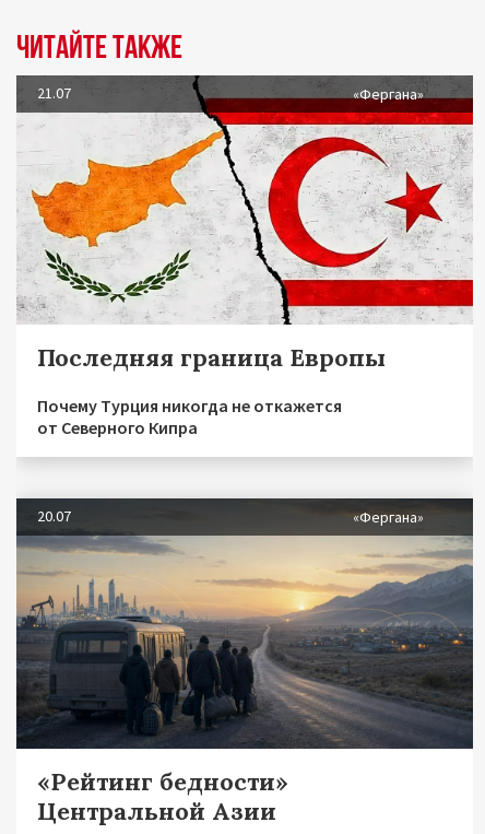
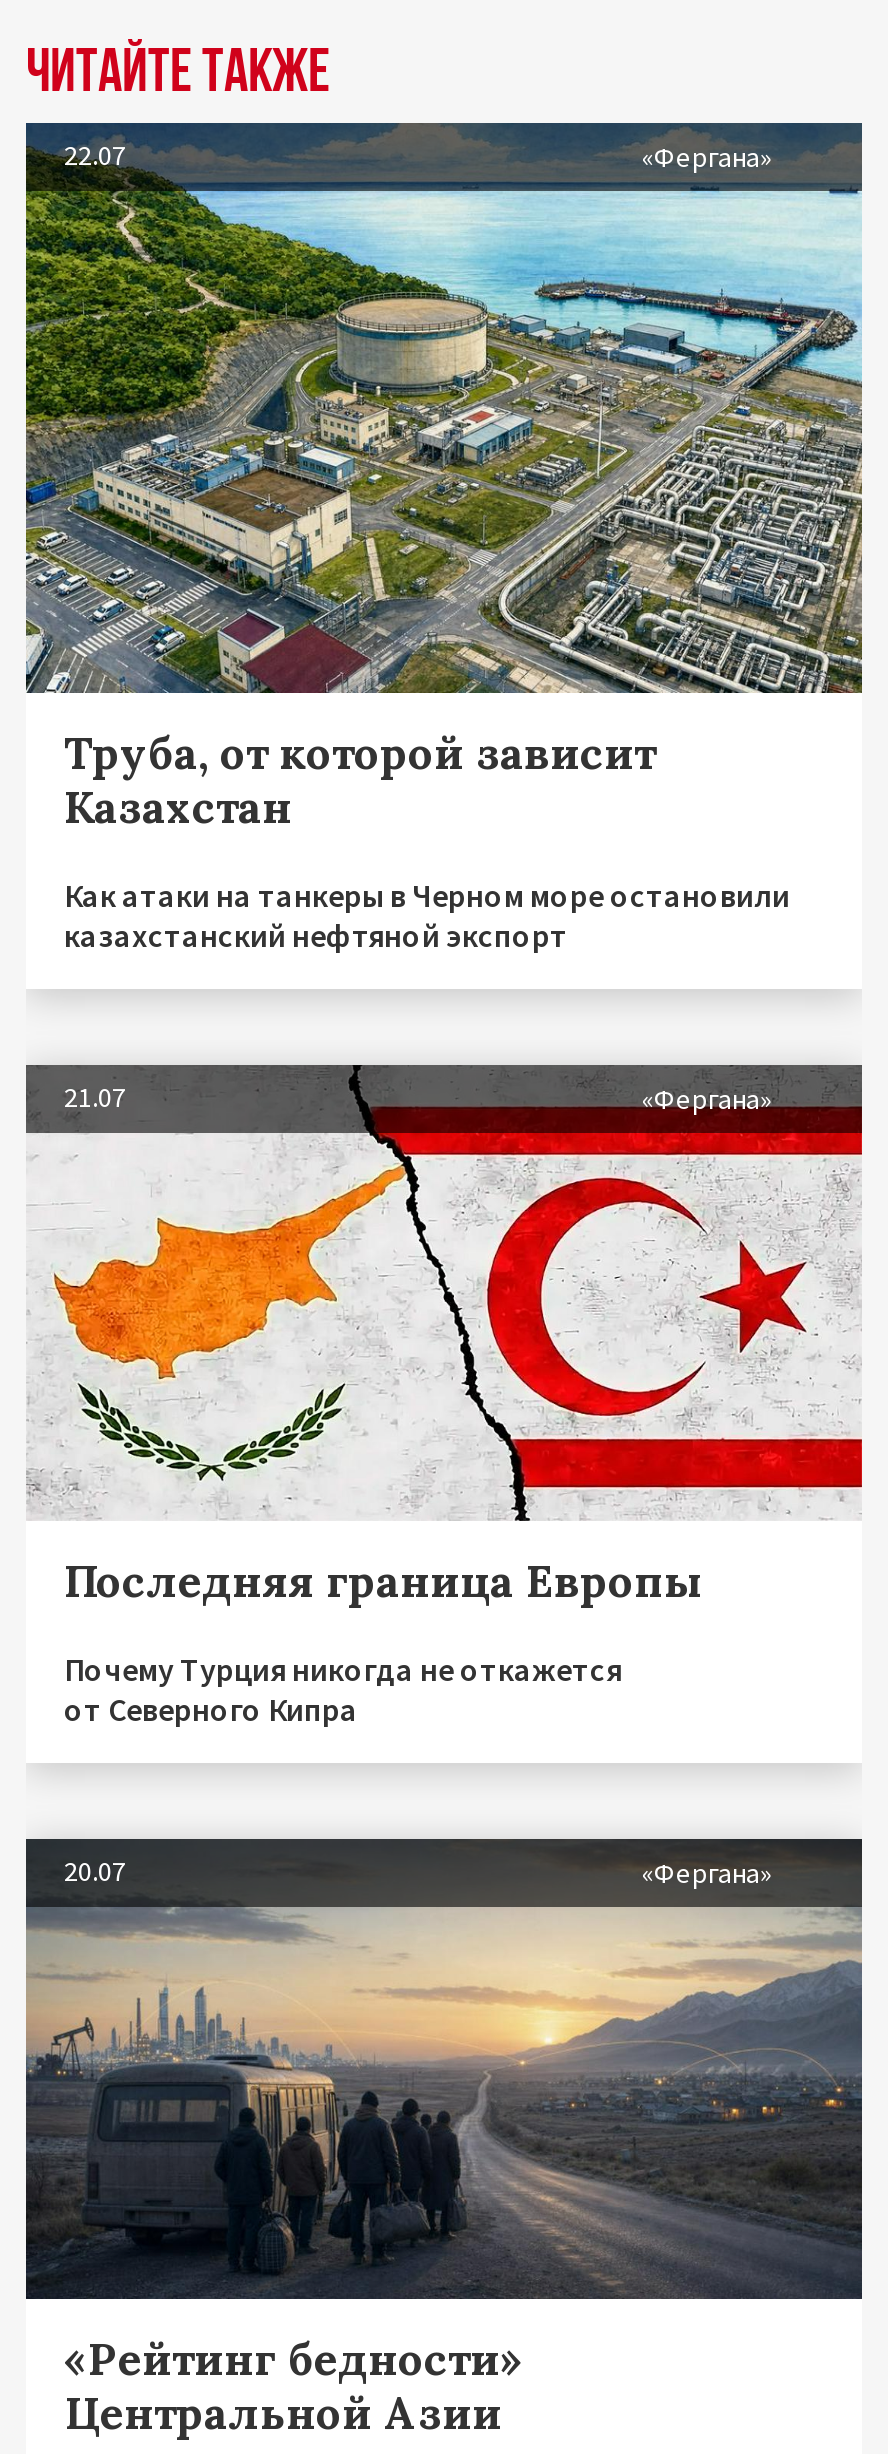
none -> [24,123,864,695] [image] | 22.07 | «Фергана»
none -> [64,726,790,956] Труба, от которой зависит | Казахстан | Как атаки на танкеры в Черном море остановили | казахстанский нефтяной экспорт

